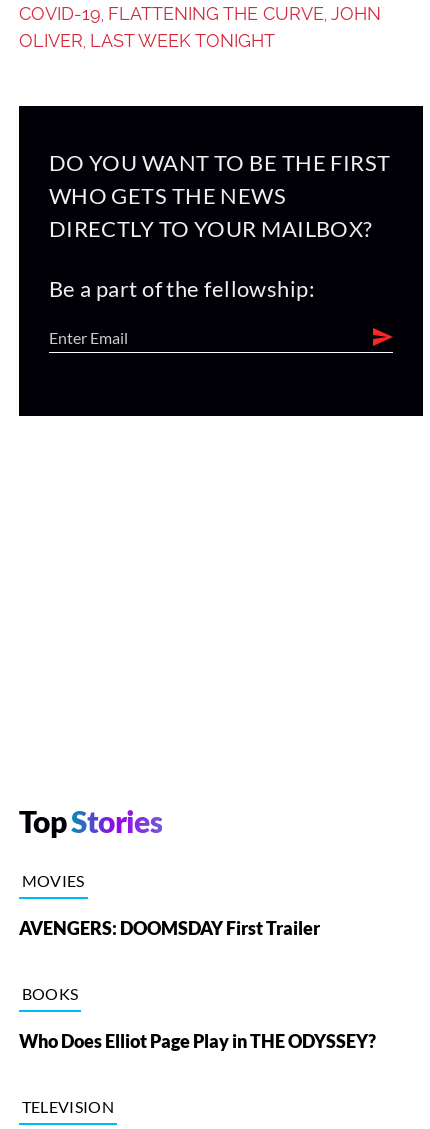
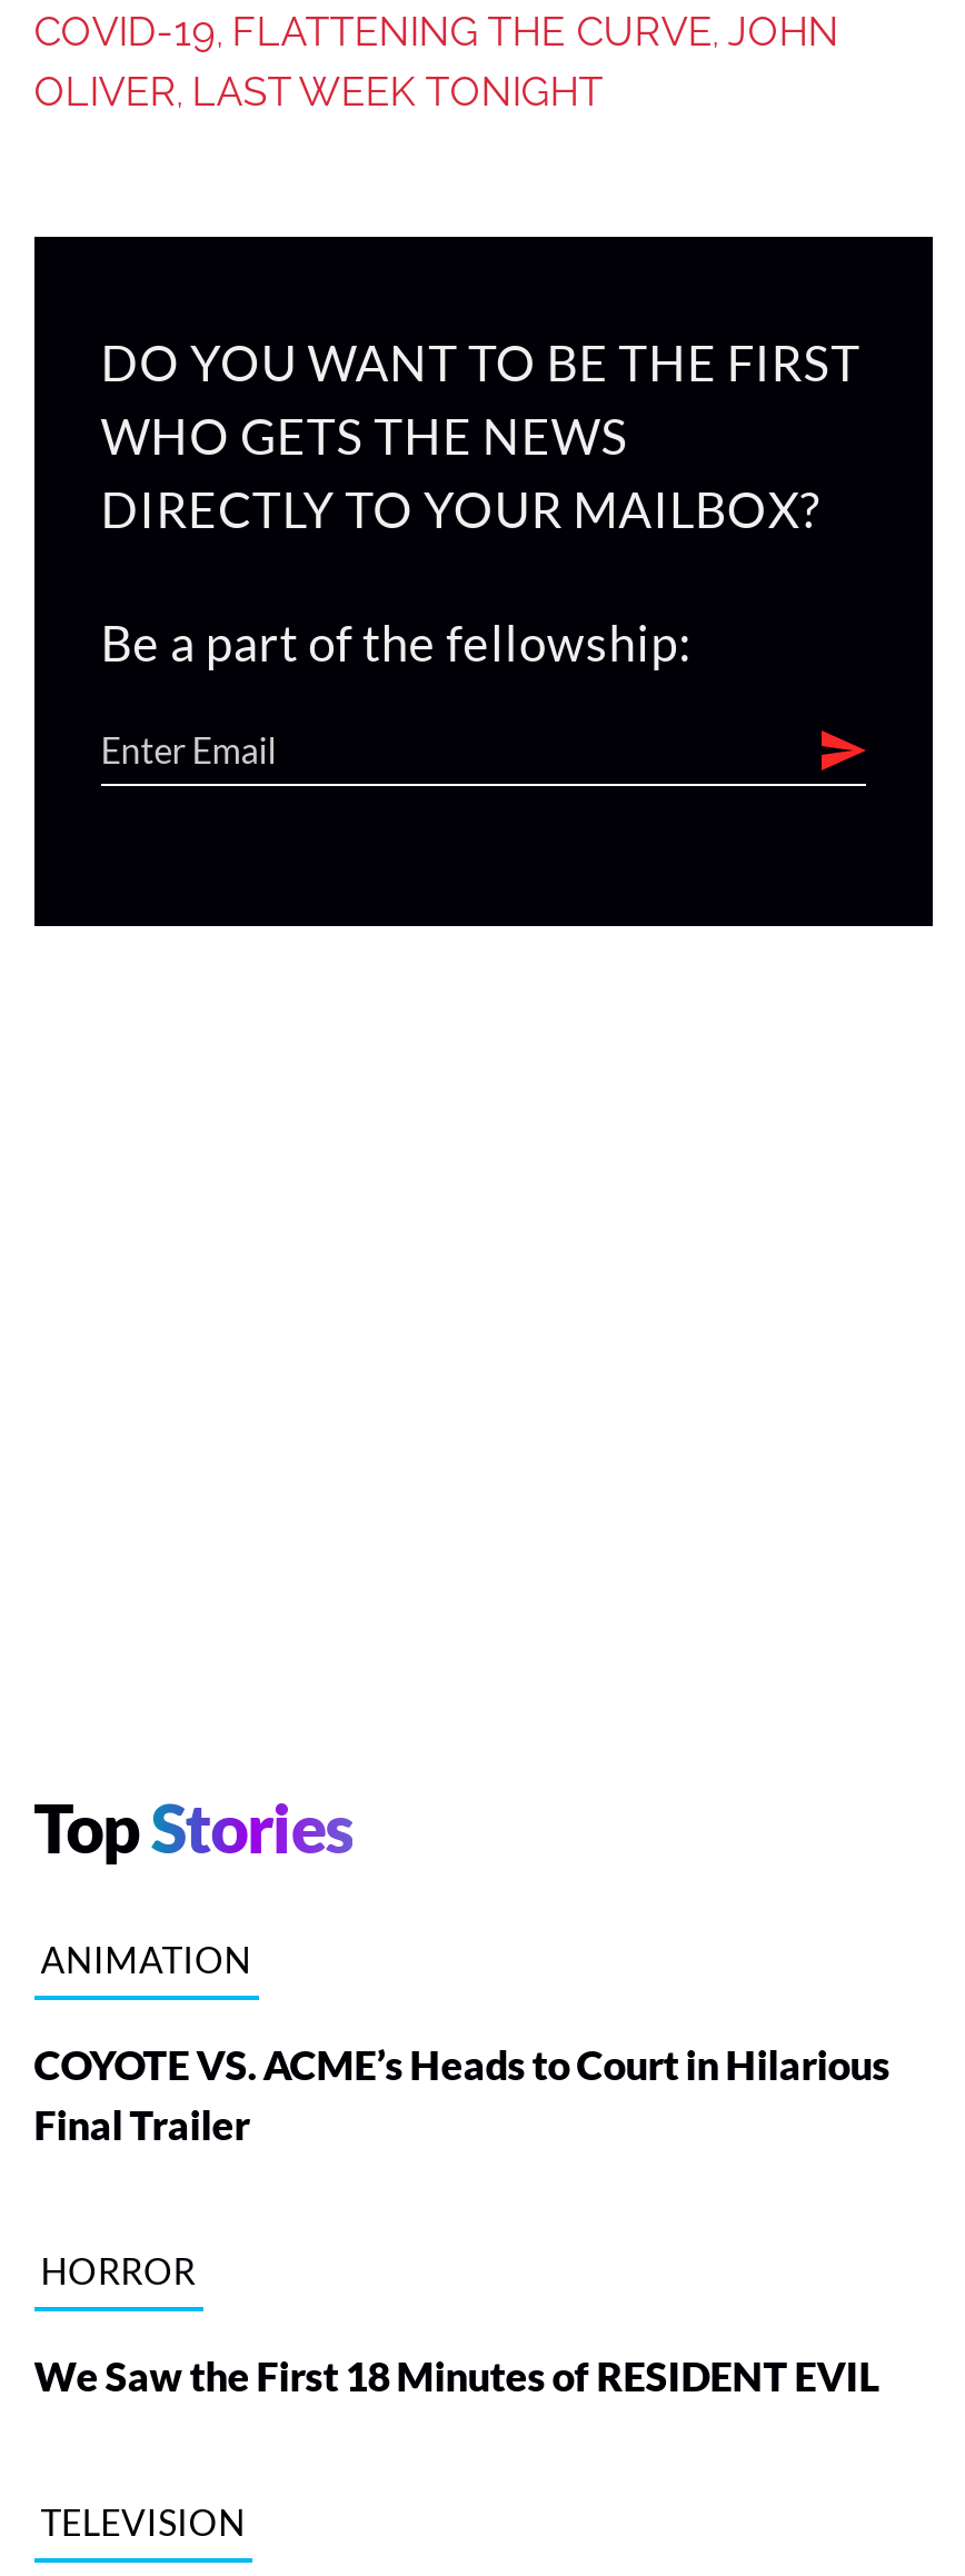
[22,871,85,890] MOVIES -> [40,1937,251,1979] ANIMATION
[19,917,320,939] AVENGERS: DOOMSDAY First Trailer -> [34,2039,890,2148] COYOTE VS. ACME’s Heads to Court in Hilarious | Final Trailer
[22,984,78,1003] BOOKS -> [40,2248,196,2290] HORROR
[19,1030,376,1052] Who Does Elliot Page Play in THE ODYSSEY? -> [34,2351,879,2399] We Saw the First 18 Minutes of RESIDENT EVIL

